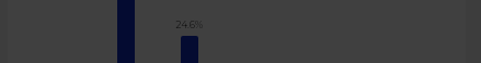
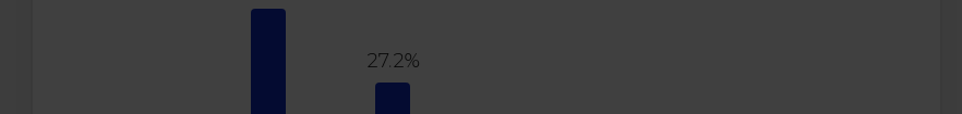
[176,19,203,31] 24.6% -> [367,49,419,73] 27.2%

